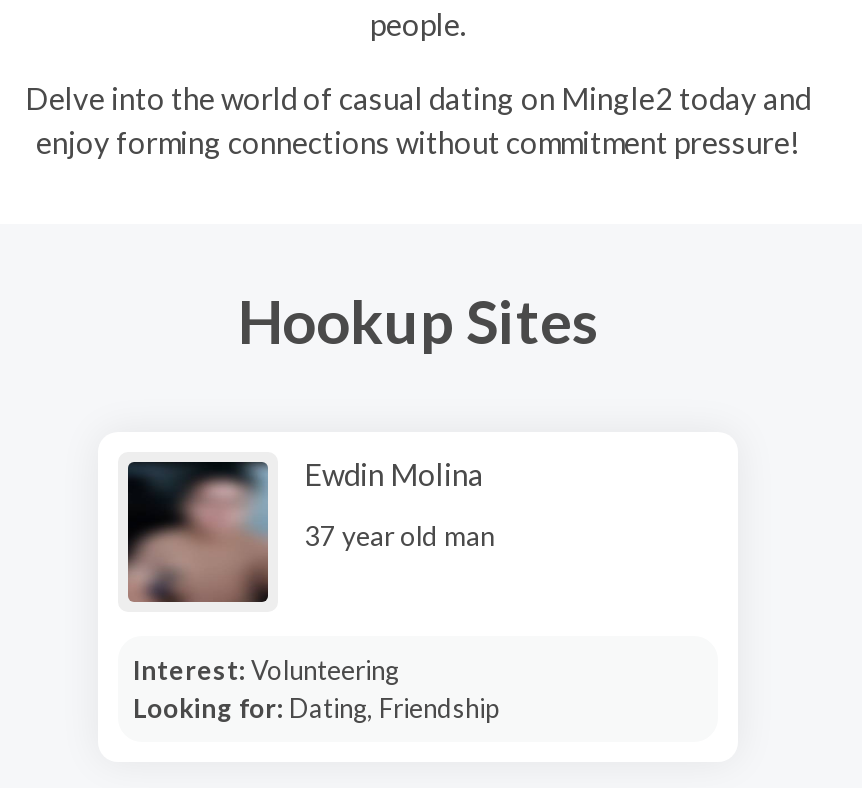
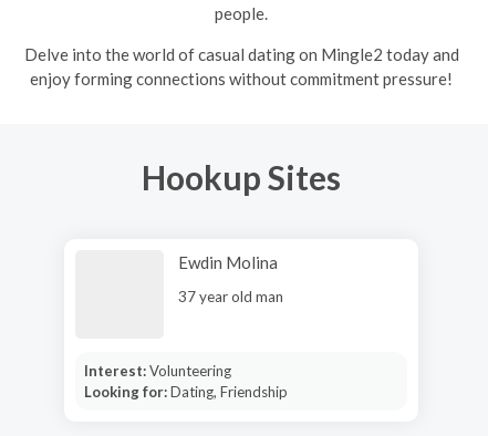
[126,460,270,604] [image] -> none

